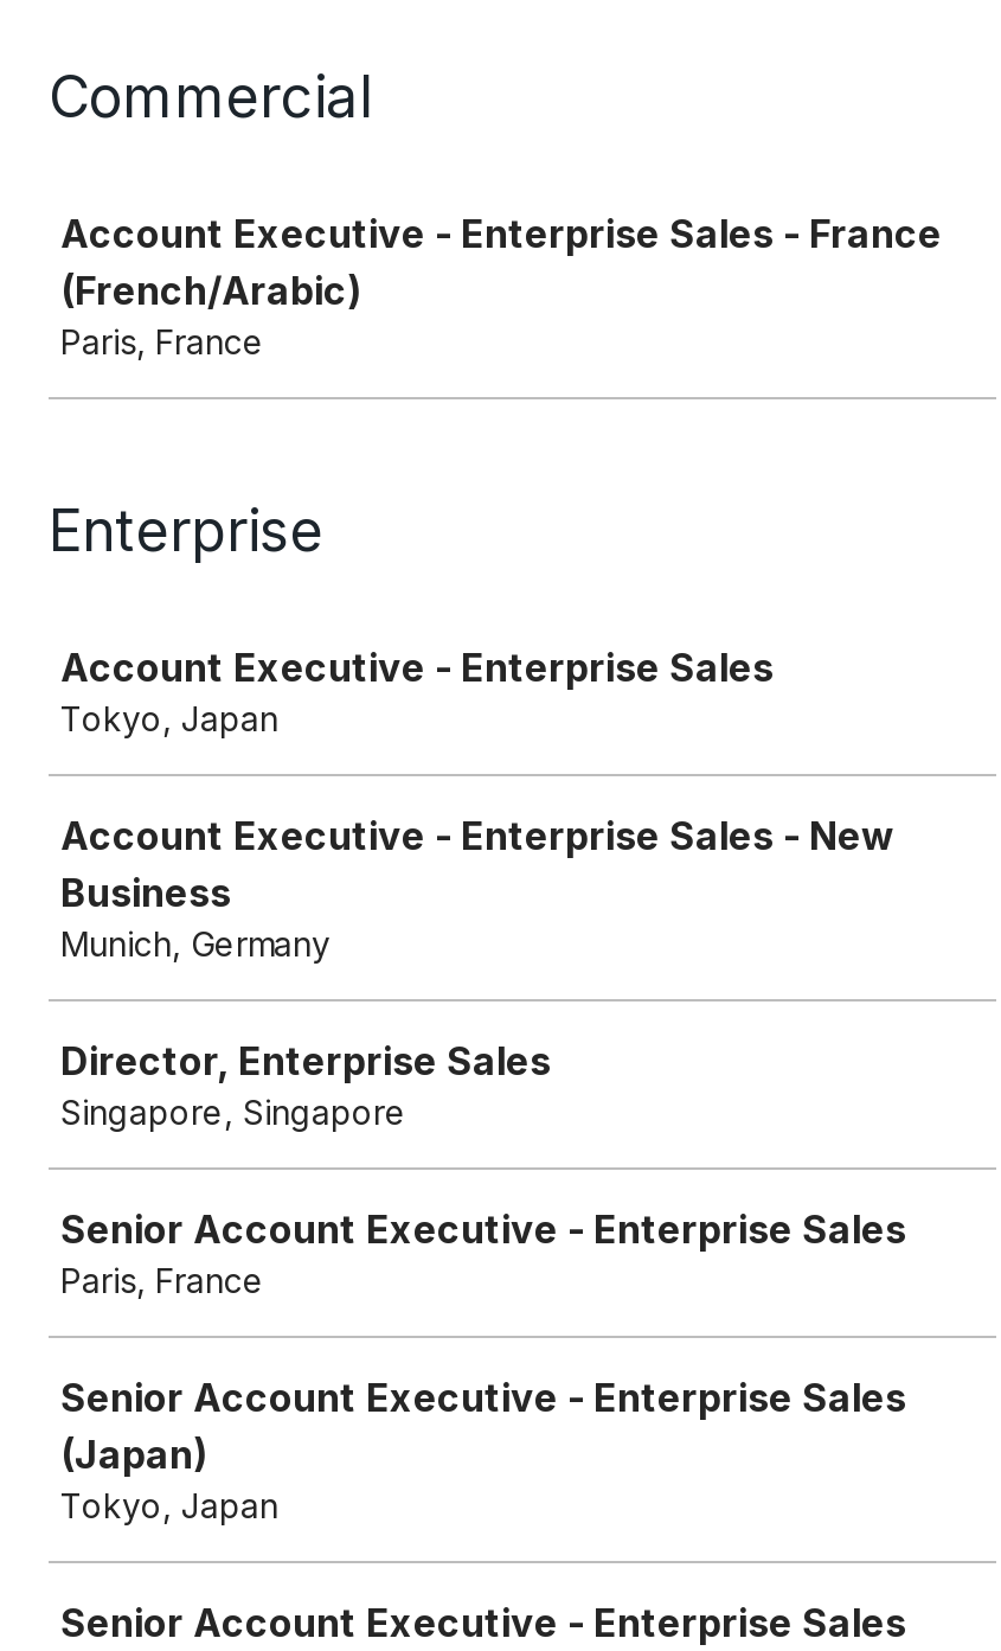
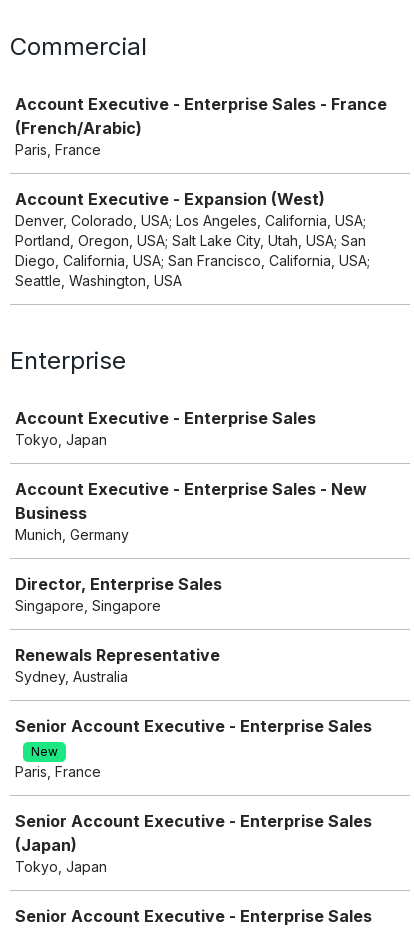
none -> [15,189,370,289] Account Executive - Expansion (West) | Denver, Colorado, USA; Los Angeles, California, USA; | Portland, Oregon, USA; Salt Lake City, Utah, USA; San | Diego, California, USA; San Francisco, California, USA; | Seattle, Washington, USA
none -> [15,645,220,685] Renewals Representative | Sydney, Australia
none -> [31,744,58,759] New

